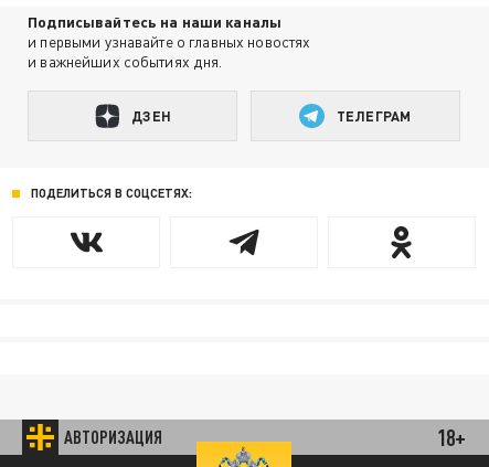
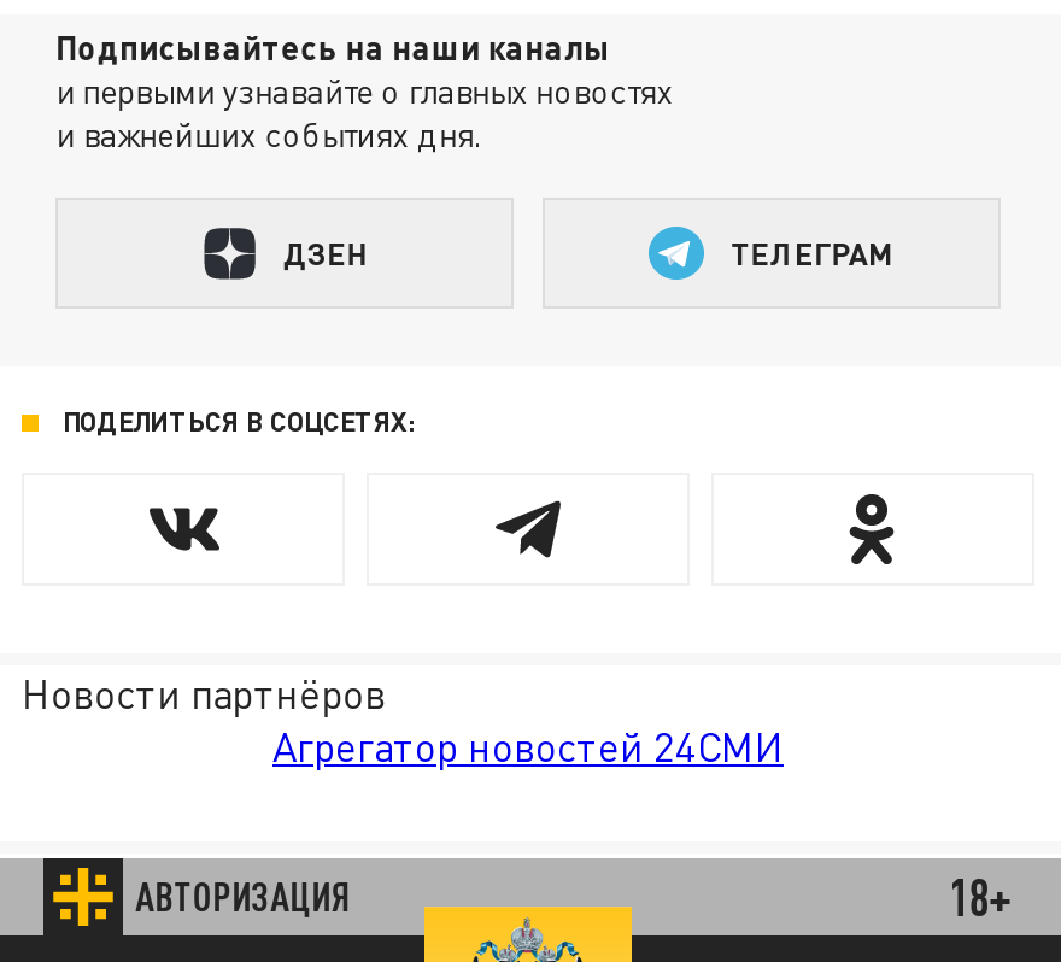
none -> [22,667,784,771] Новости партнёров | Агрегатор новостей 24СМИ

